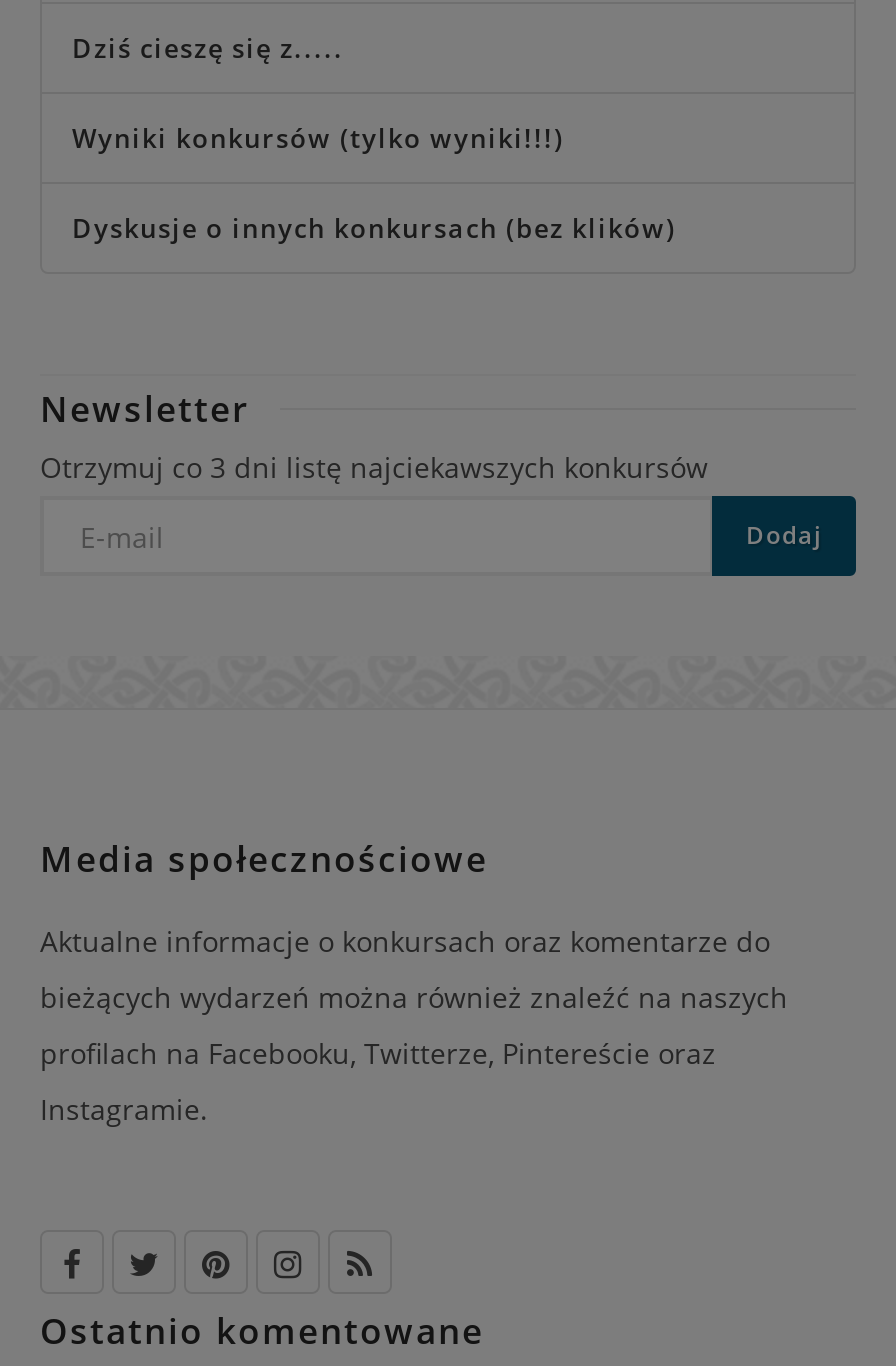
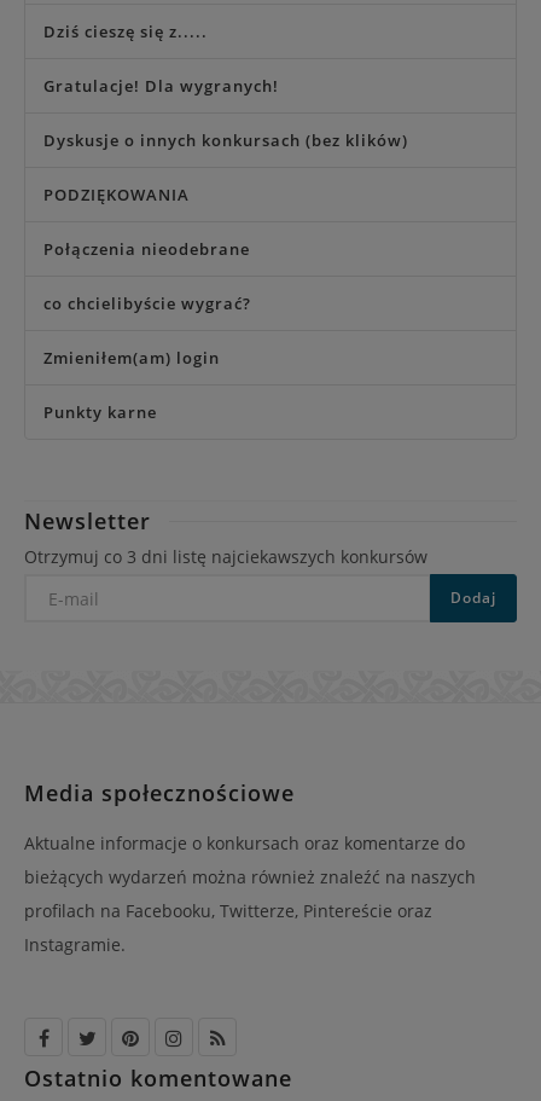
[72,121,564,157] Wyniki konkursów (tylko wyniki!!!) -> [43,75,279,97] Gratulacje! Dla wygranych!
none -> [43,184,251,423] PODZIĘKOWANIA | Połączenia nieodebrane | co chcielibyście wygrać? | Zmieniłem(am) login | Punkty karne

